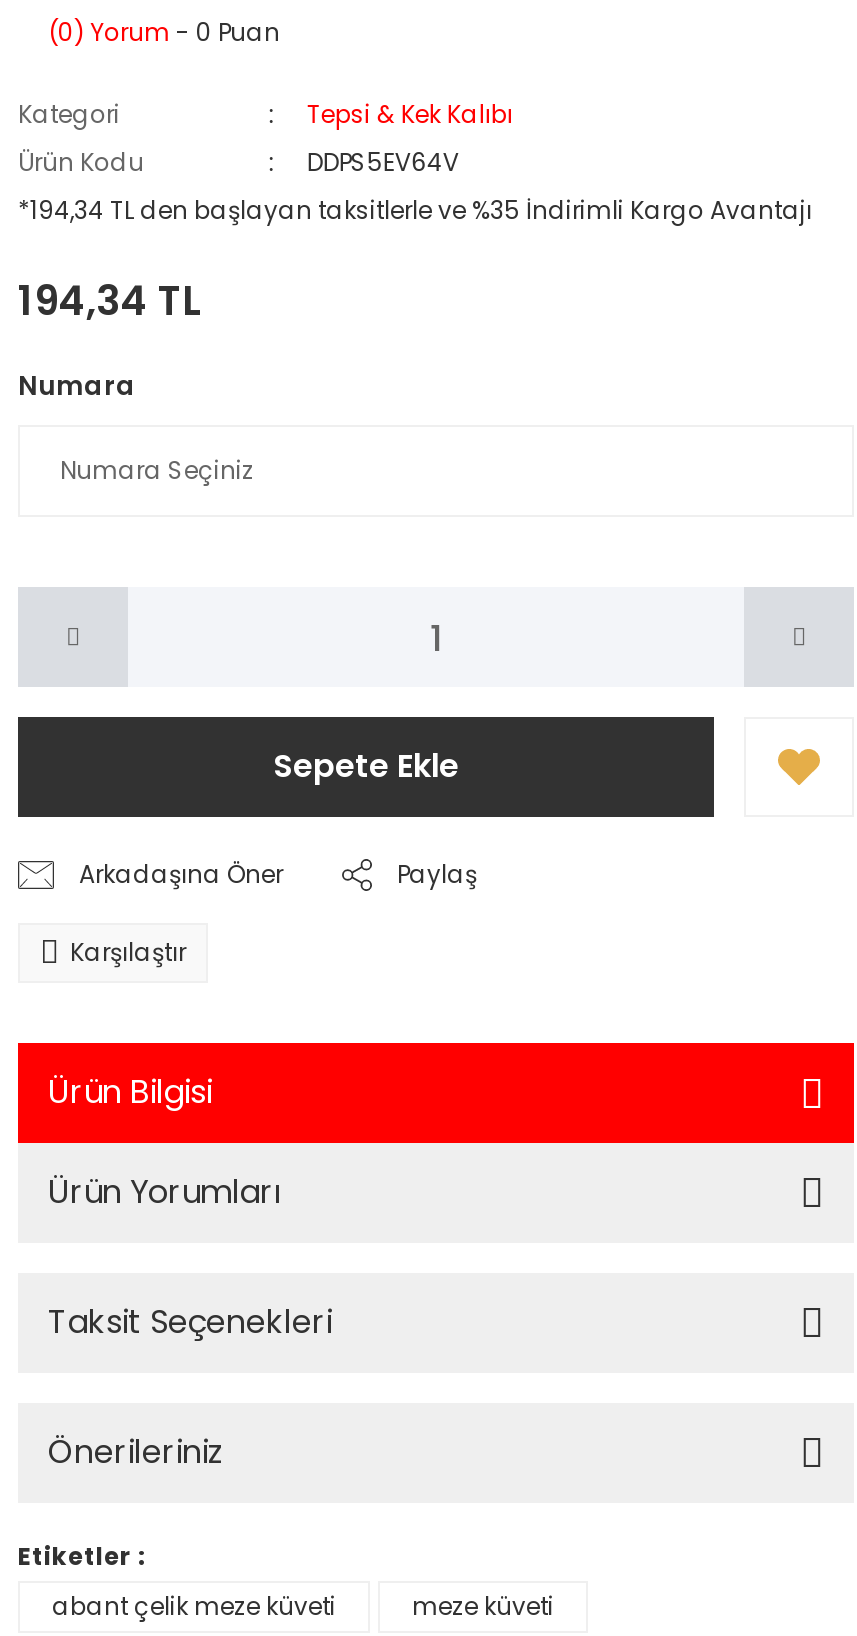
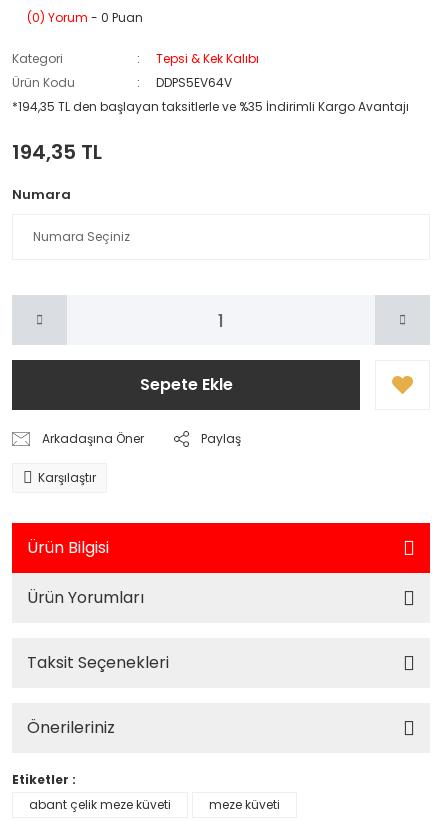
[18,193,812,227] *194,34 TL den başlayan taksitlerle ve %35 İndirimli Kargo Avantajı -> [12,98,409,115] *194,35 TL den başlayan taksitlerle ve %35 İndirimli Kargo Avantajı
[18,273,200,329] 194,34 TL -> [12,138,102,166] 194,35 TL

